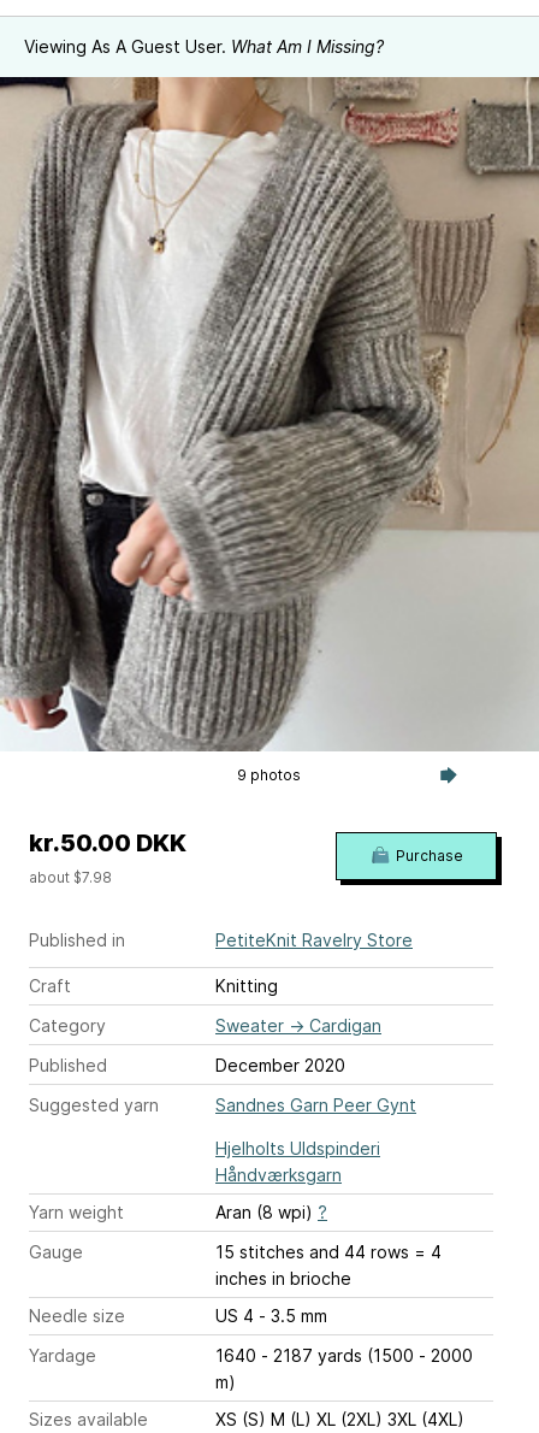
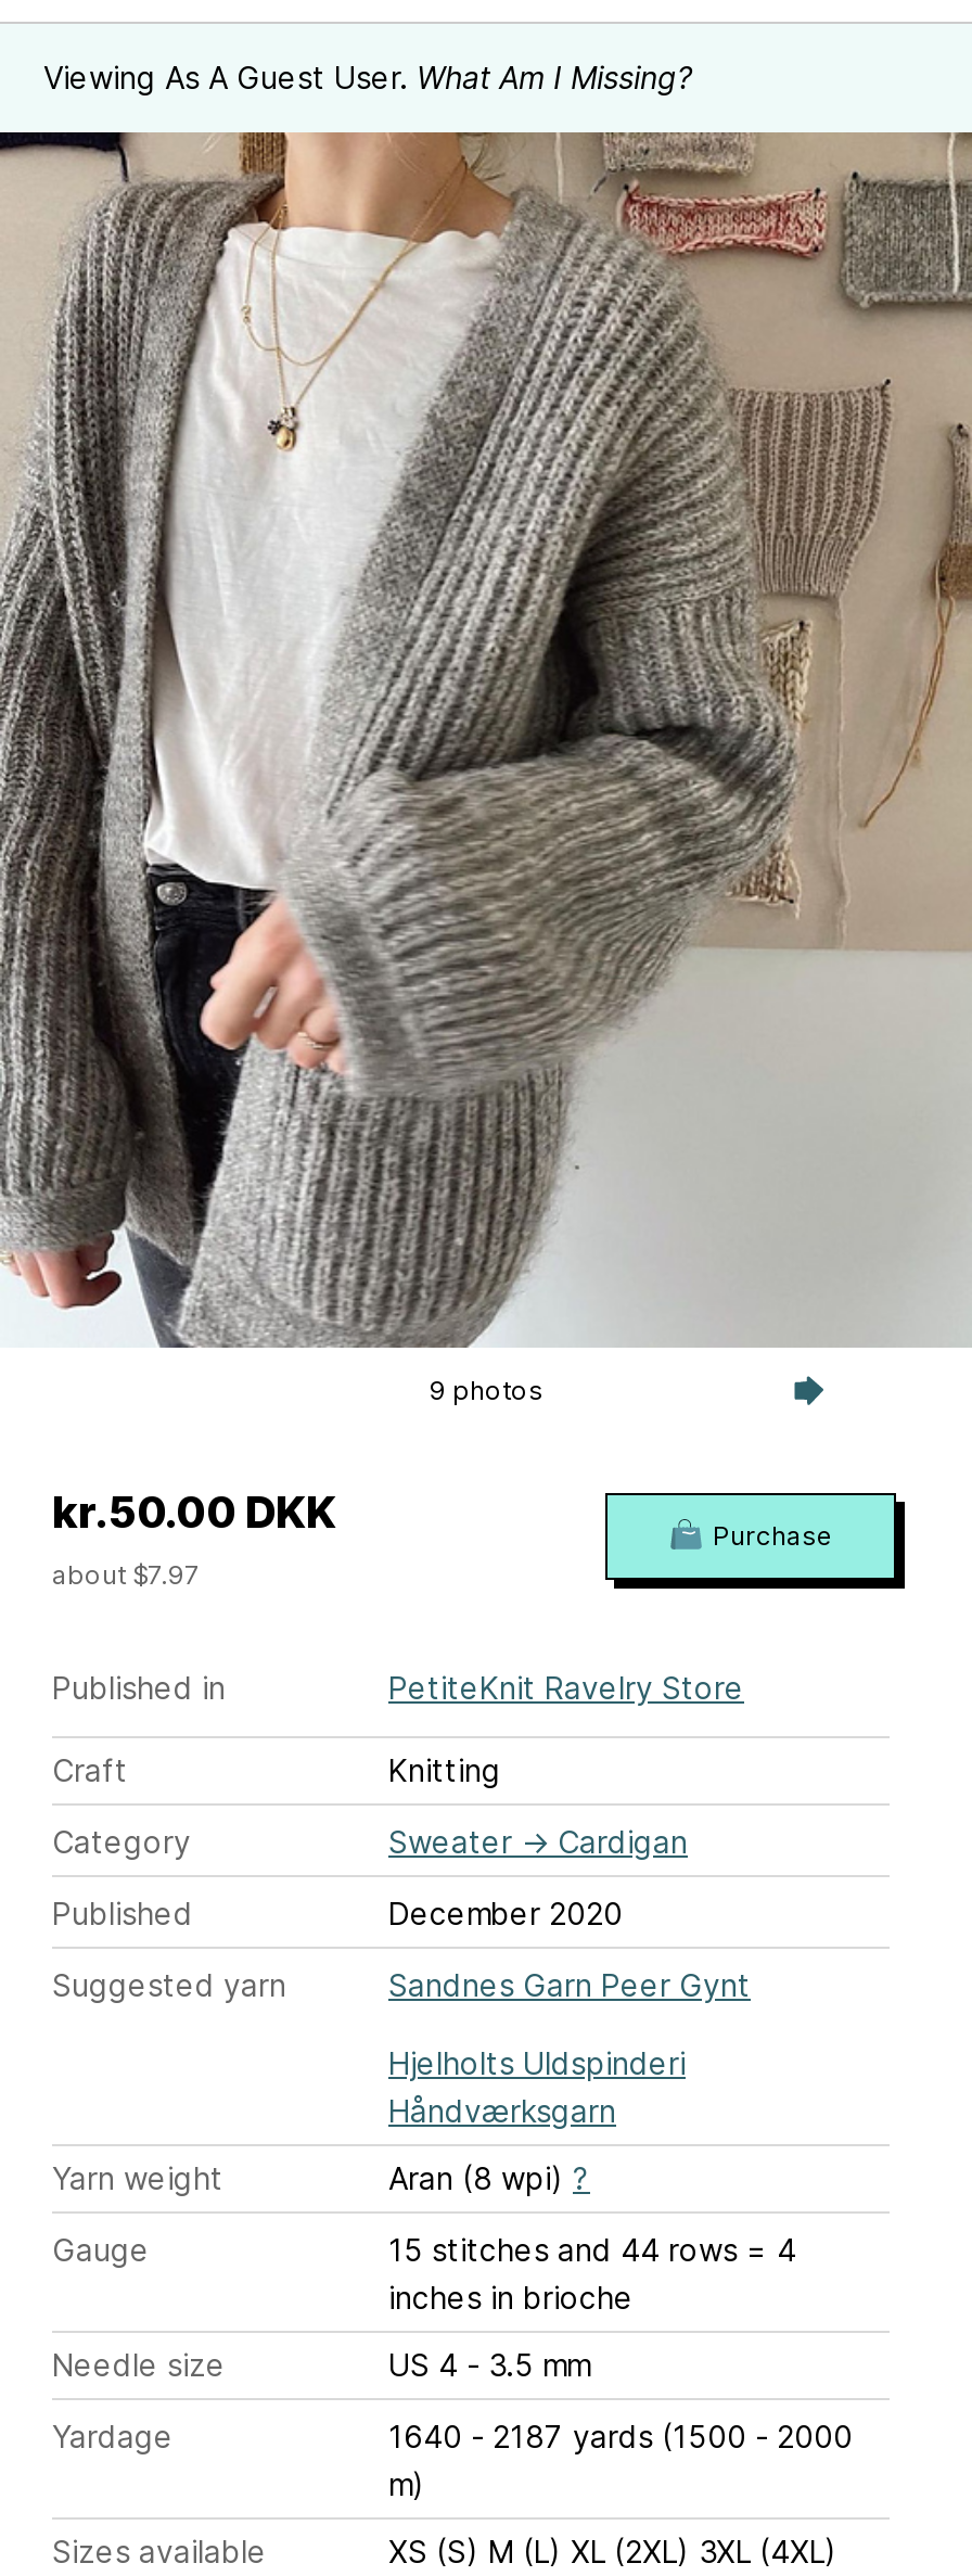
[29,868,112,886] about $7.98 -> [52,1558,200,1591] about $7.97

